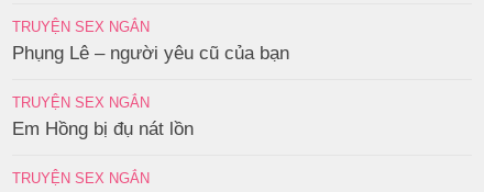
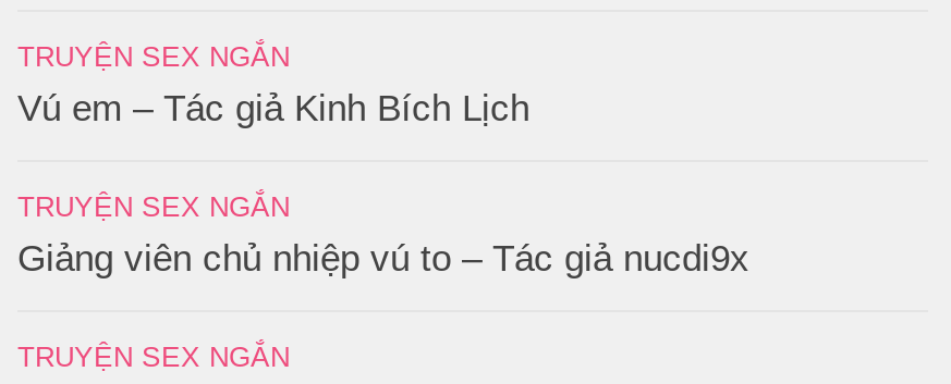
[12,43,289,64] Phụng Lê – người yêu cũ của bạn -> [17,88,529,129] Vú em – Tác giả Kinh Bích Lịch
[12,118,194,139] Em Hồng bị đụ nát lồn -> [17,238,749,280] Giảng viên chủ nhiệp vú to – Tác giả nucdi9x

